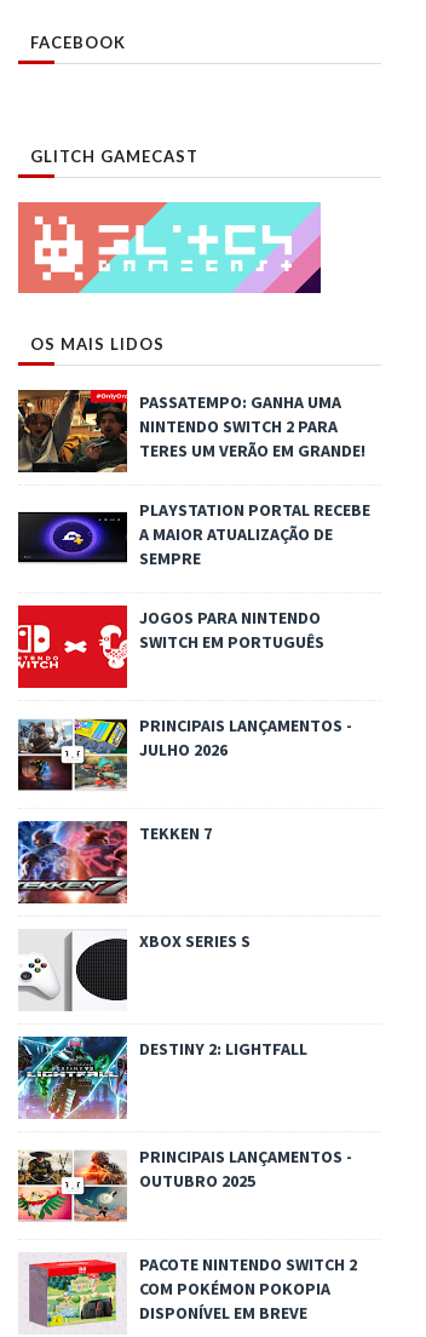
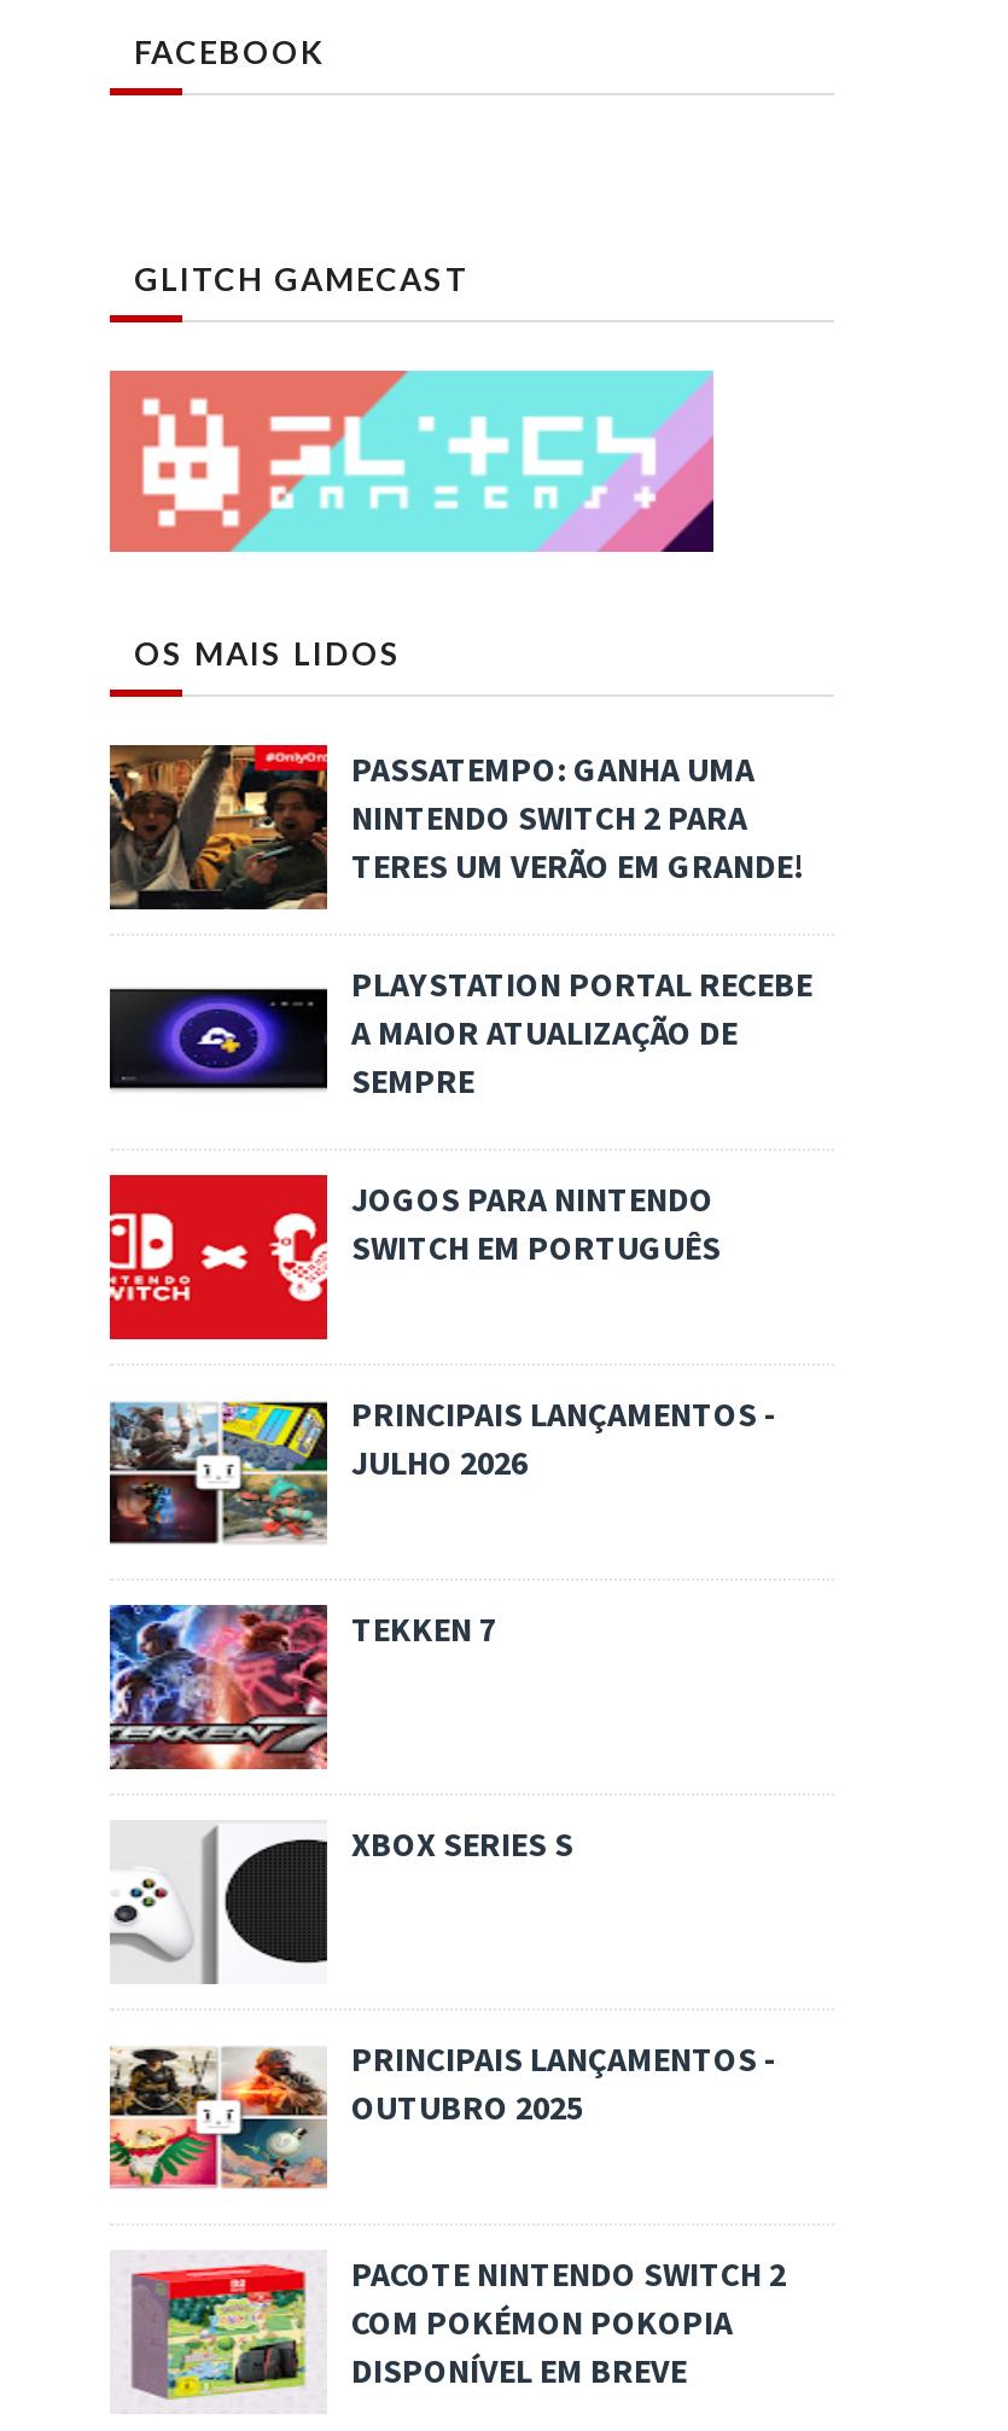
[17,1035,307,1120] [image] | DESTINY 2: LIGHTFALL -> none

